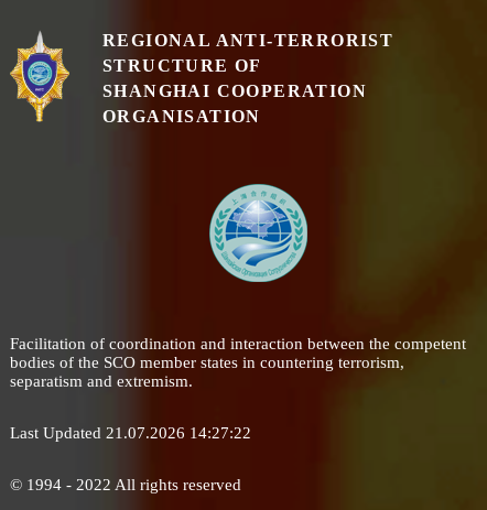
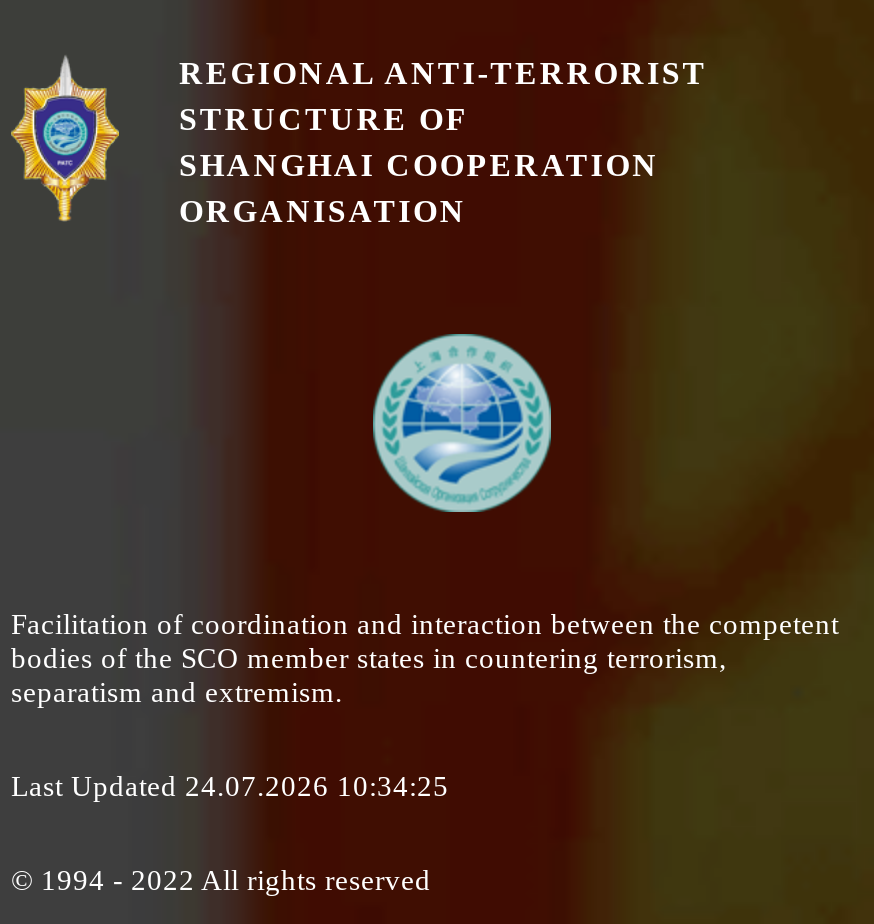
[10,424,251,441] Last Updated 21.07.2026 14:27:22 -> [11,769,449,801] Last Updated 24.07.2026 10:34:25

